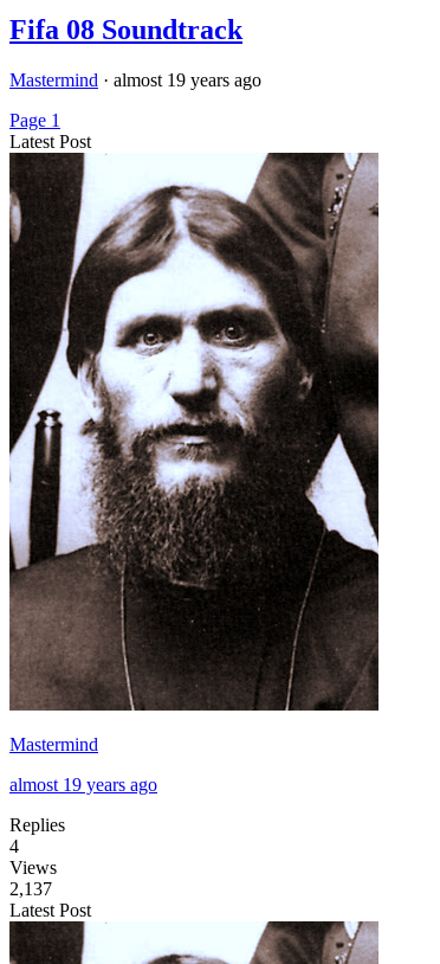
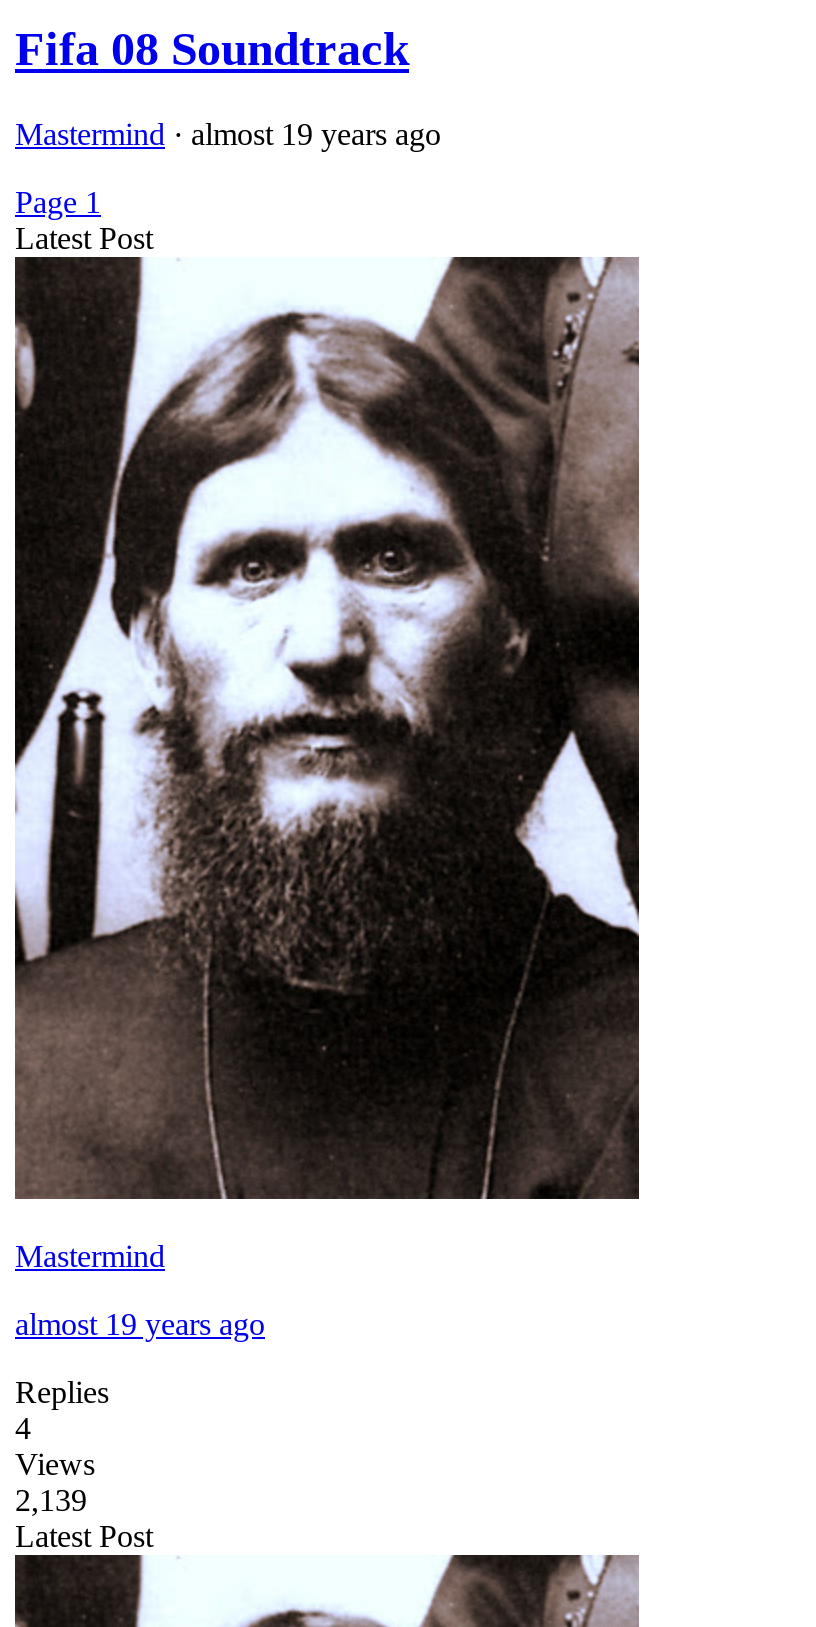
[9,879,52,899] 2,137 -> [15,1484,87,1518] 2,139

